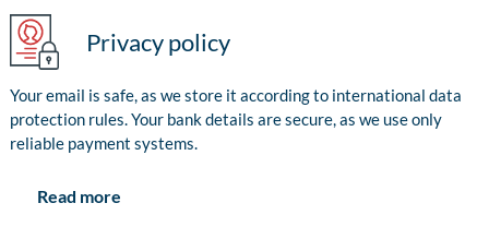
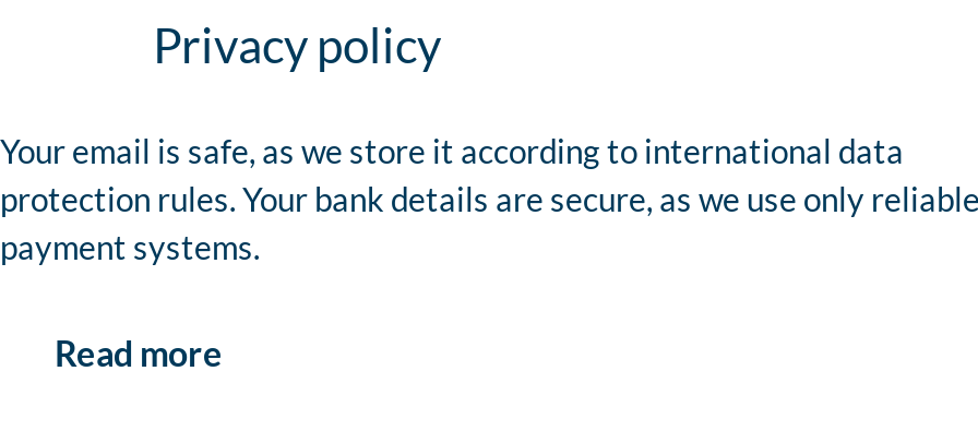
[9,13,60,71] [image] -> none

